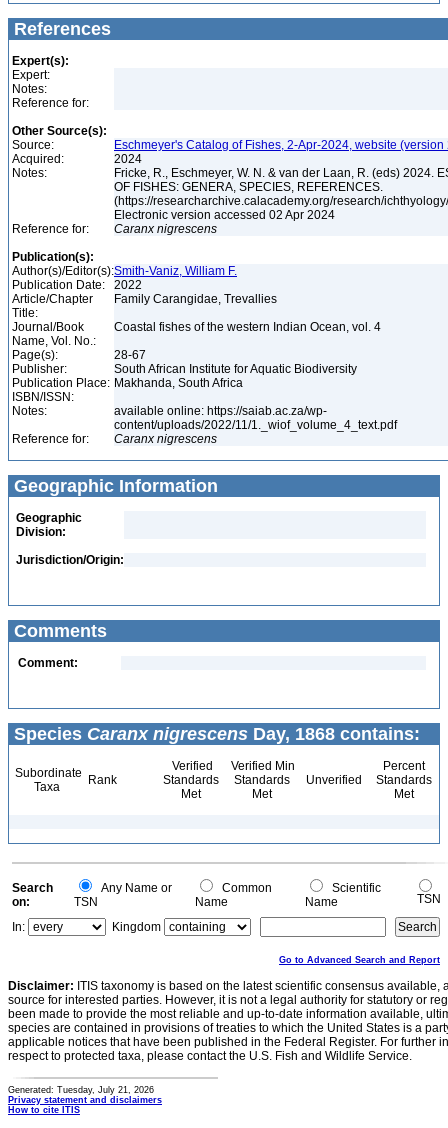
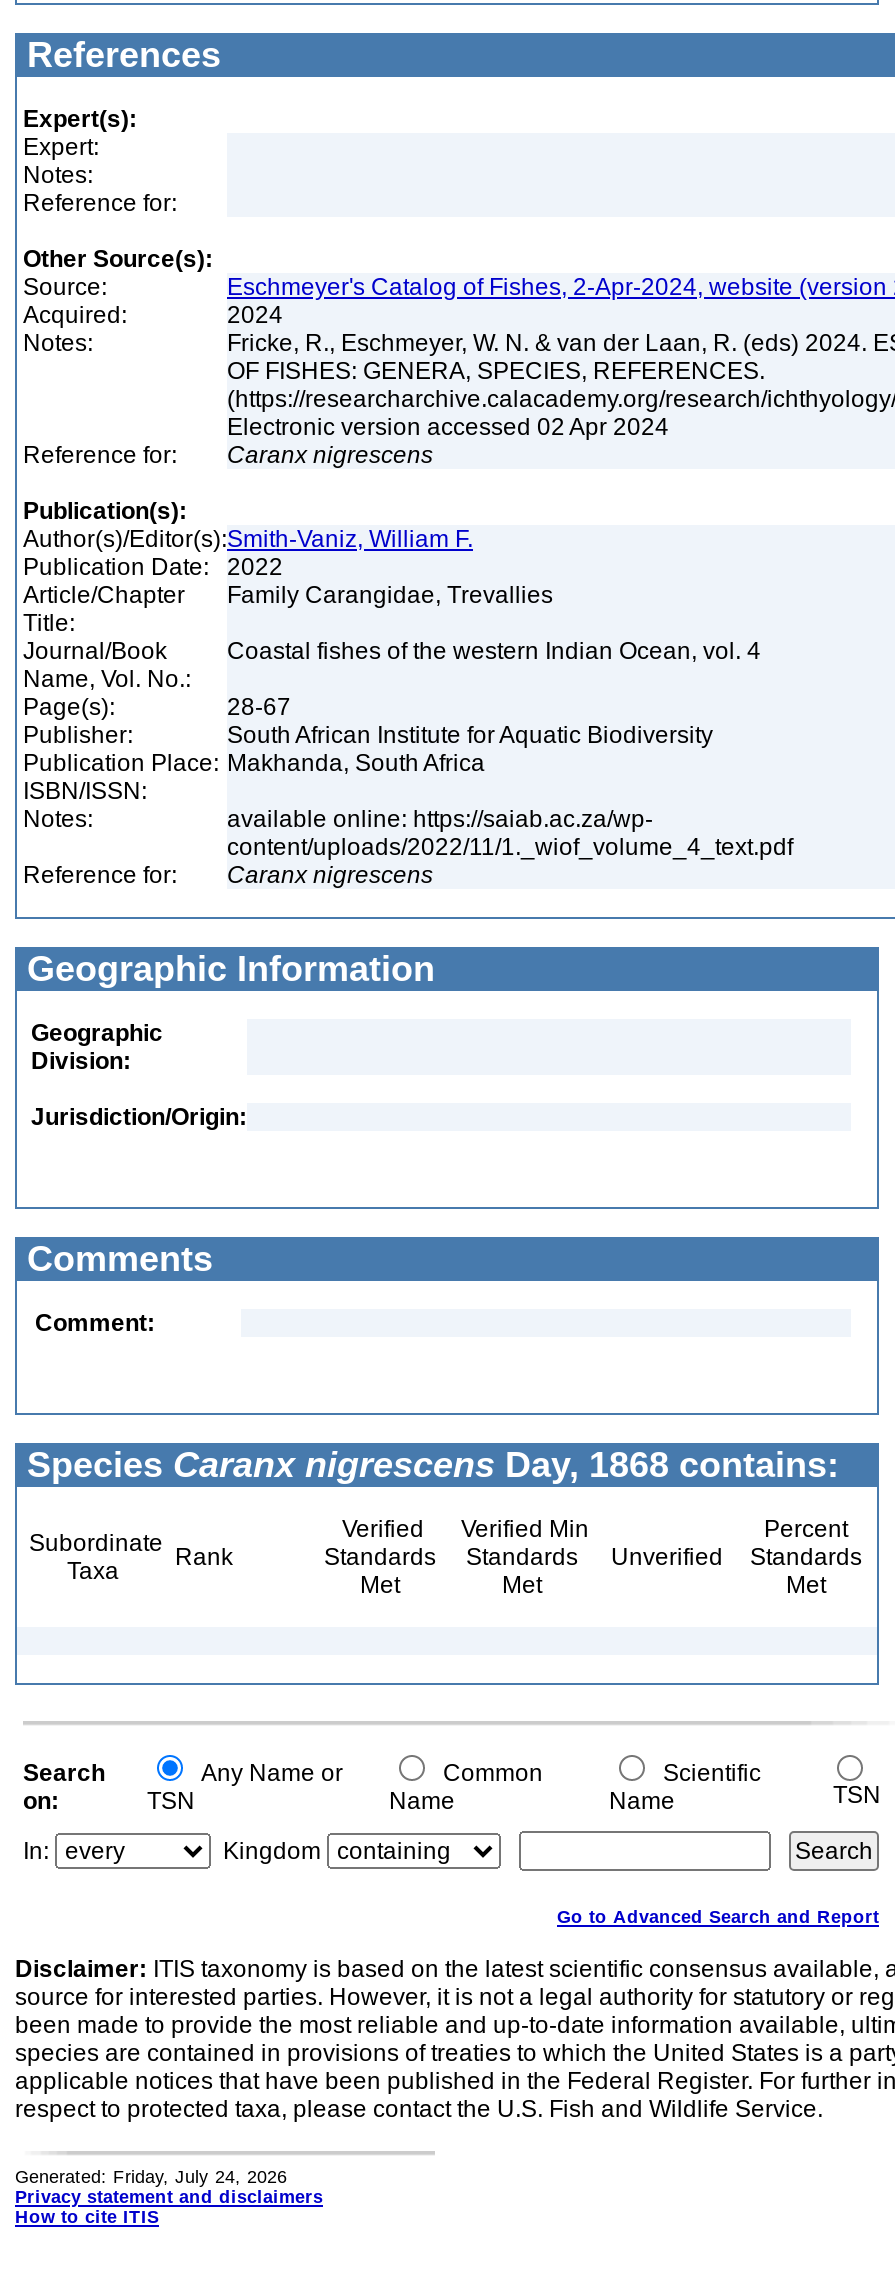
[8,1085,154,1095] Generated: Tuesday, July 21, 2026 -> [15,2167,287,2187] Generated: Friday, July 24, 2026

